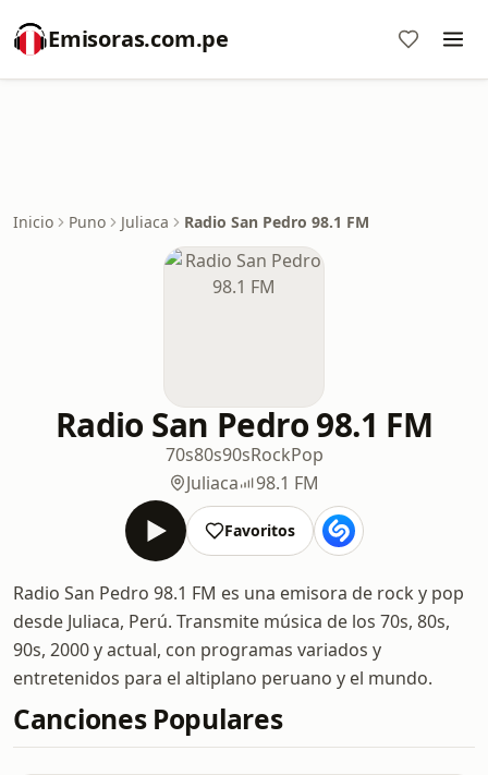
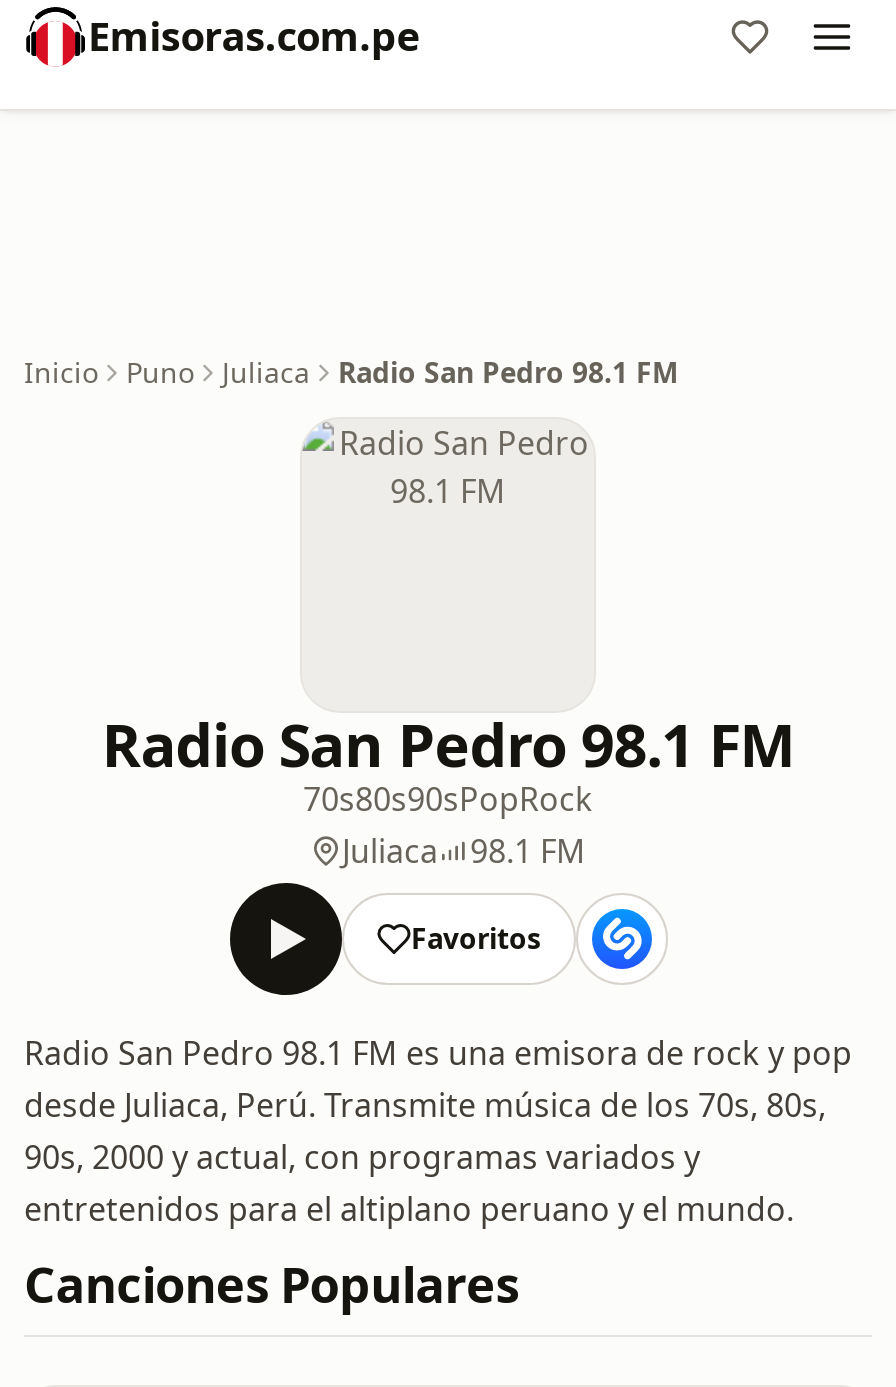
[165,443,323,467] 70s80s90sRockPop -> [303,777,593,821] 70s80s90sPopRock

